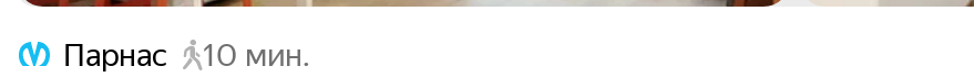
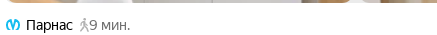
[63,37,309,72] Парнас 10 мин. -> [26,17,130,33] Парнас 9 мин.

